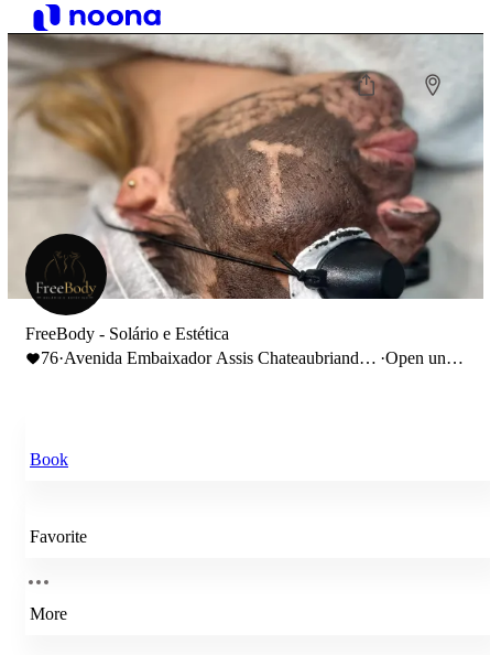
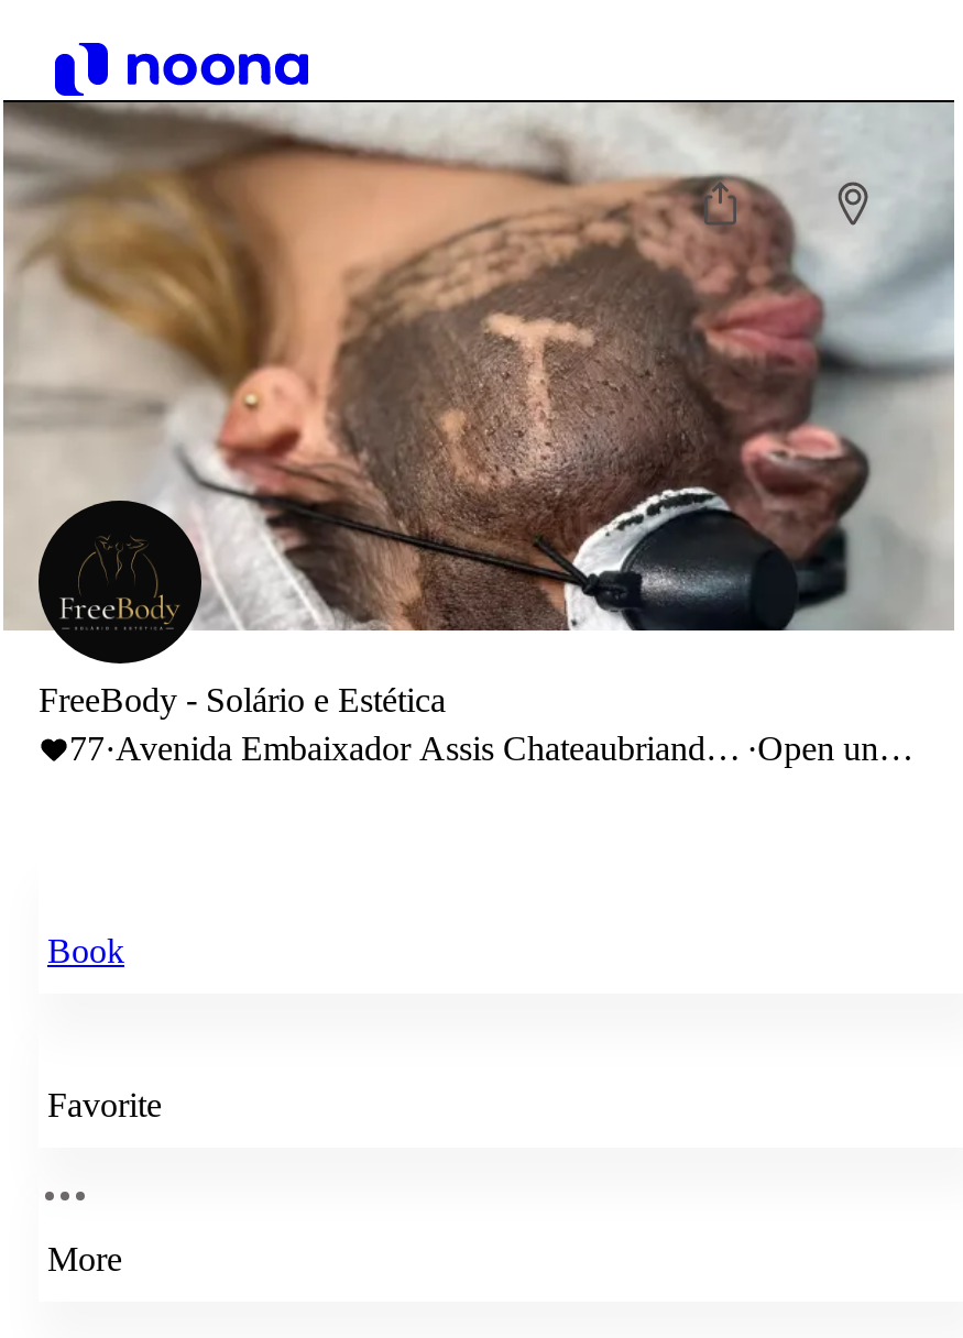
[41,348,363,367] 76 · Avenida Embaixador Assis Chateaubriand, -> [69,730,714,767] 77 · Avenida Embaixador Assis Chateaubriand,

